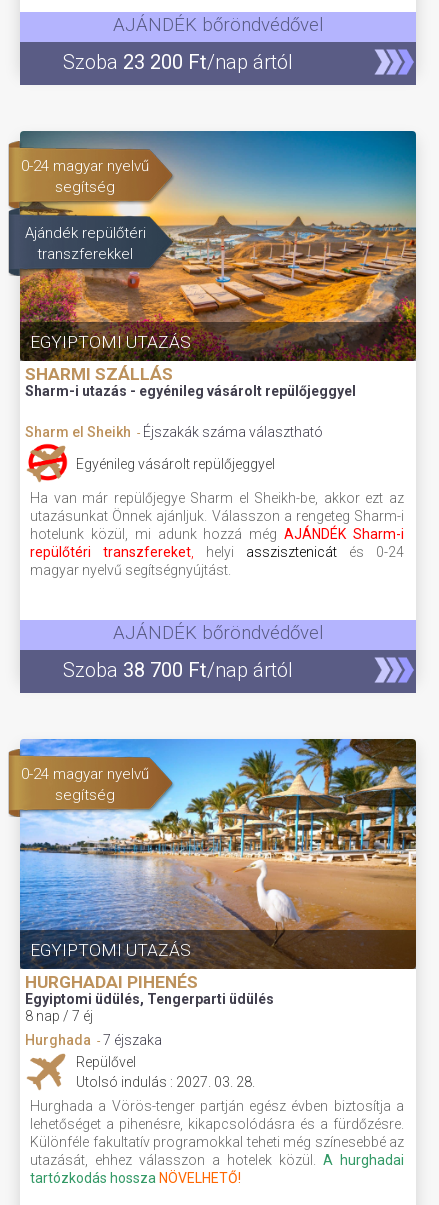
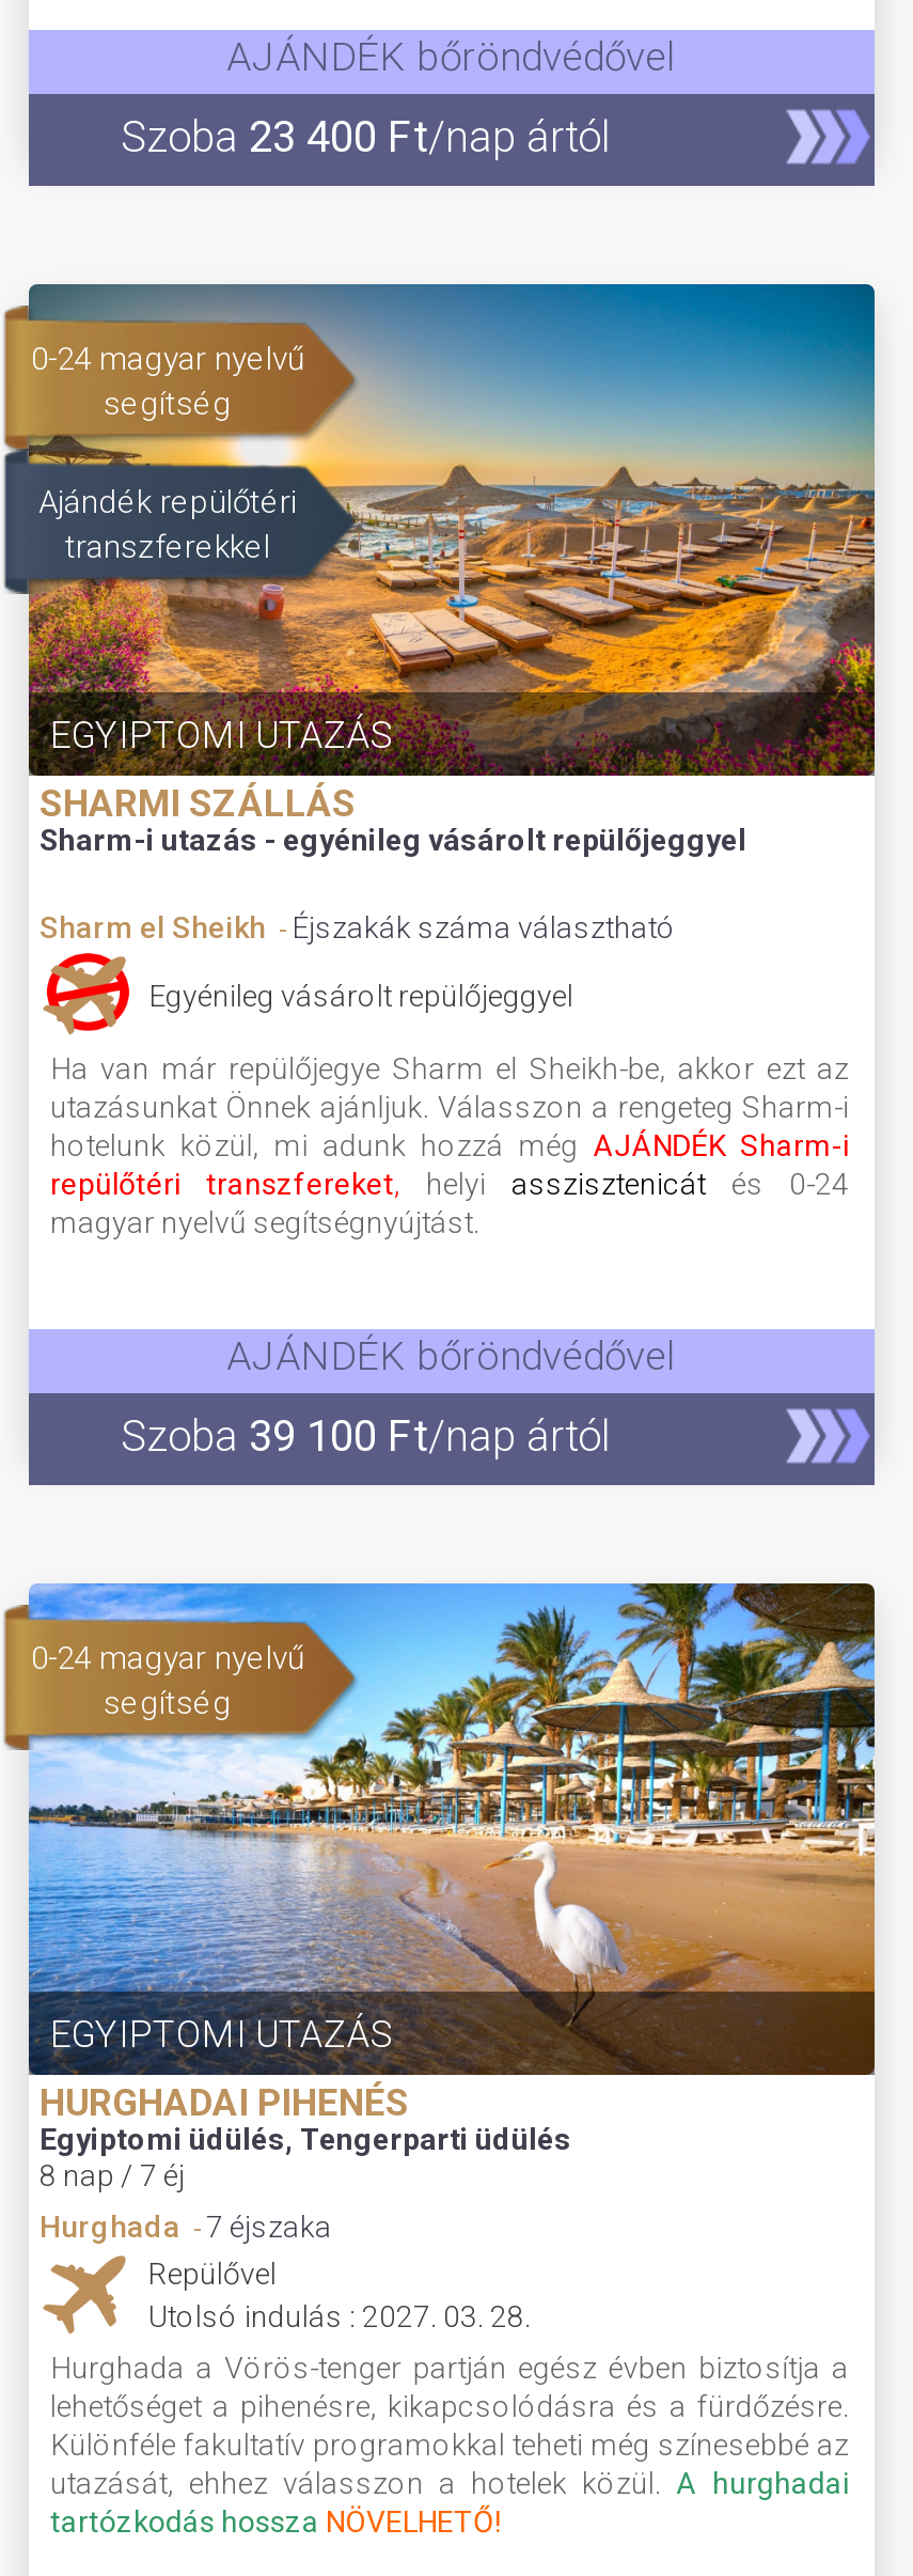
[63,50,293,74] Szoba 23 200 Ft/nap ártól -> [121,111,612,162] Szoba 23 400 Ft/nap ártól
[63,658,293,682] Szoba 38 700 Ft/nap ártól -> [121,1410,612,1462] Szoba 39 100 Ft/nap ártól

